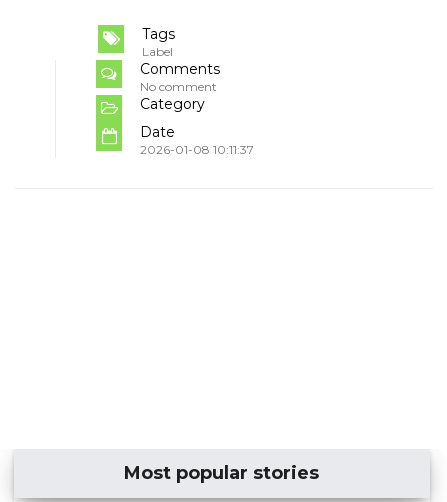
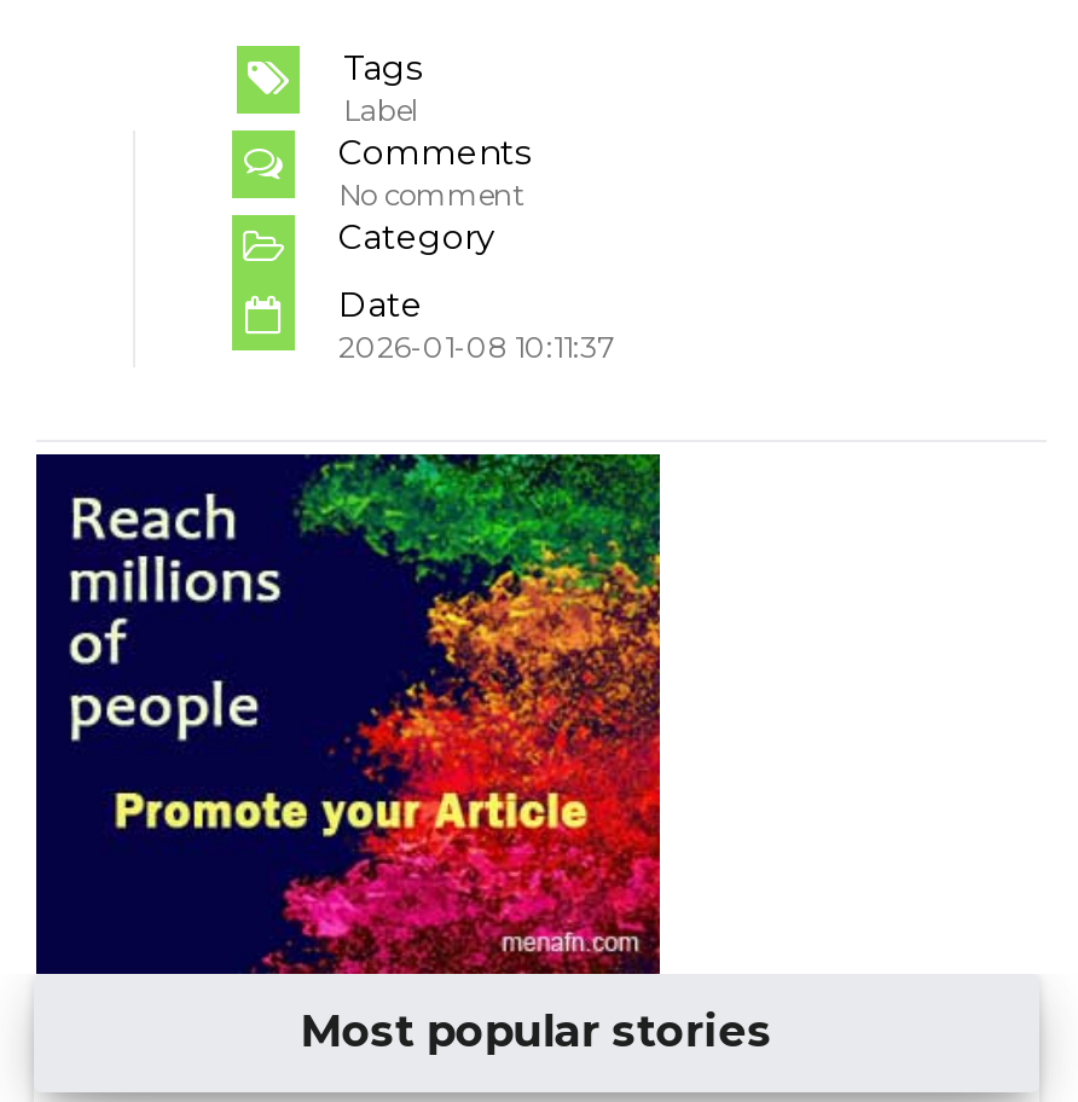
none -> [34,452,662,976] [image]

